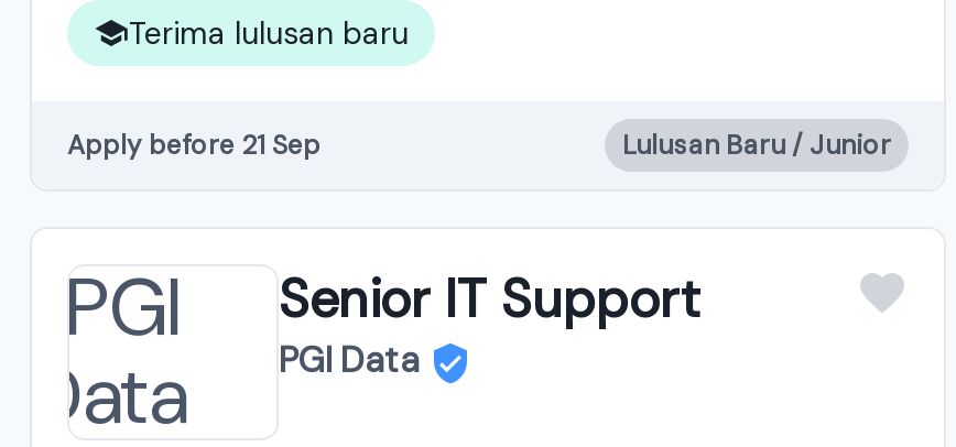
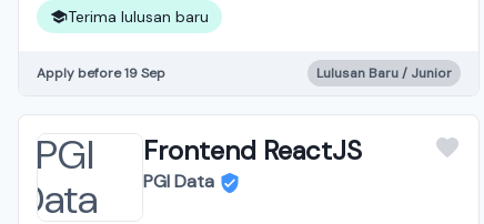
[67,128,321,163] Apply before 21 Sep -> [37,64,165,82] Apply before 19 Sep
[279,264,702,332] Senior IT Support -> [143,133,362,167] Frontend ReactJS

